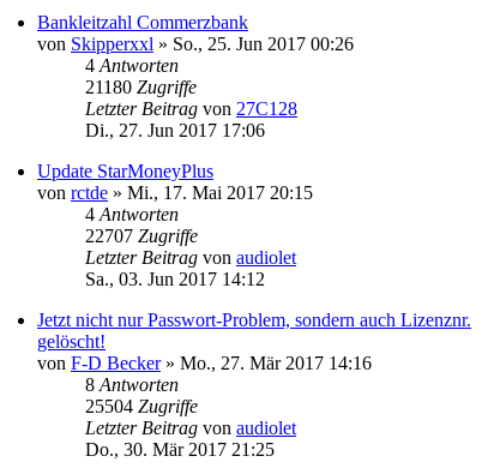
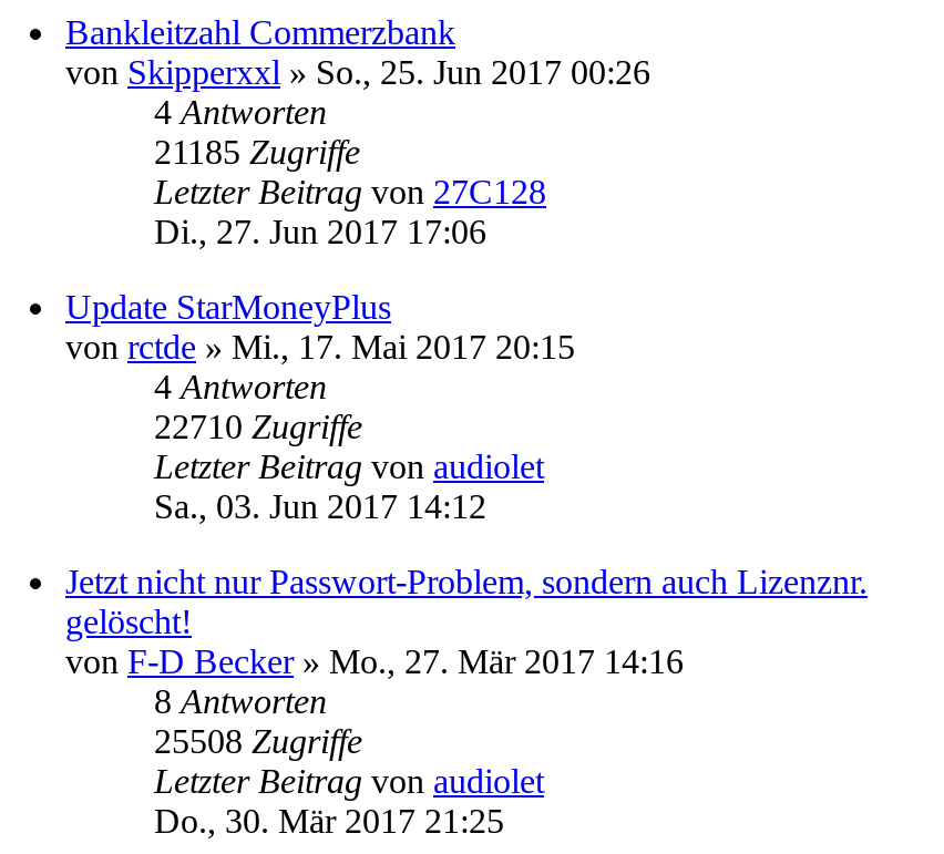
[85,77,197,97] 21180 Zugriffe -> [154,133,360,170] 21185 Zugriffe
[85,225,198,246] 22707 Zugriffe -> [154,407,362,445] 22710 Zugriffe
[85,396,198,416] 25504 Zugriffe -> [154,722,362,760] 25508 Zugriffe

